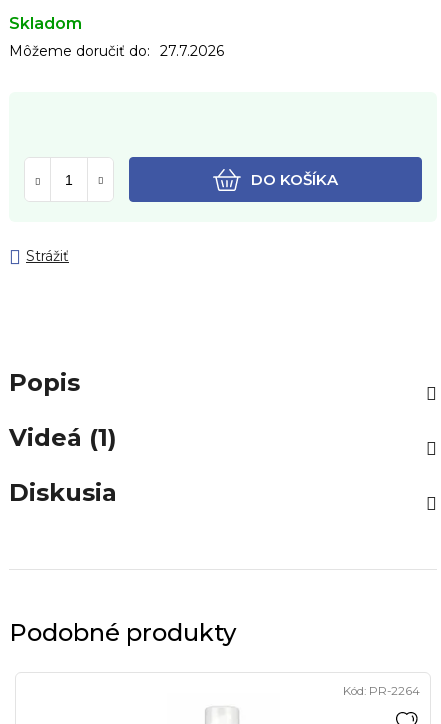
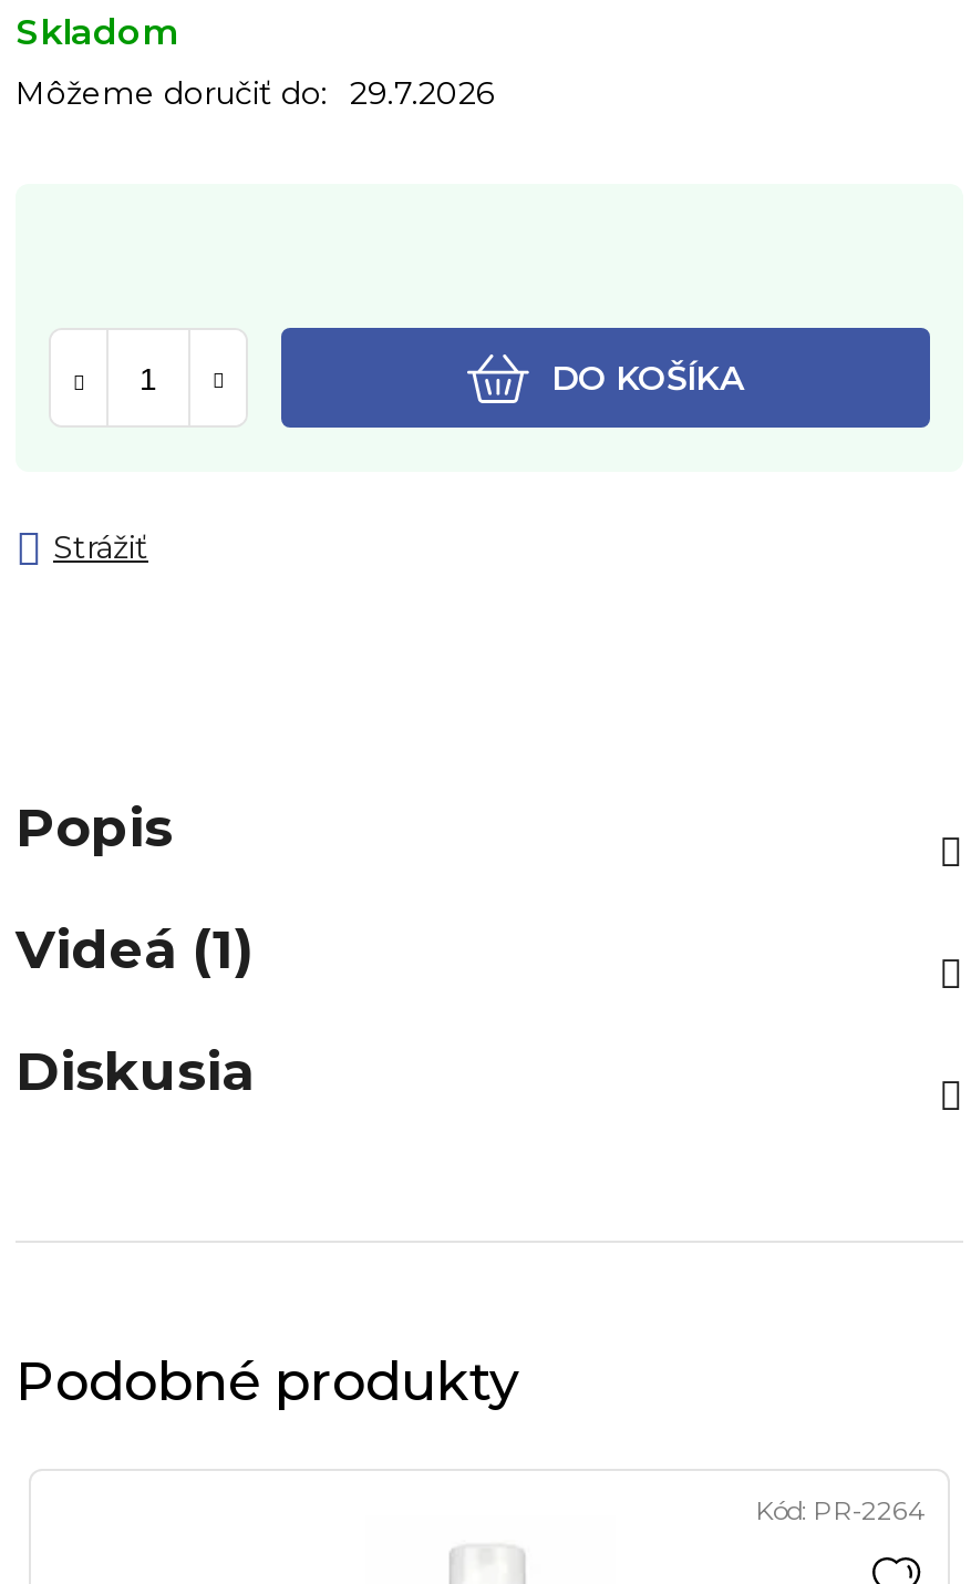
[9,42,224,60] Môžeme doručiť do: 27.7.2026 -> [16,73,494,113] Môžeme doručiť do: 29.7.2026

